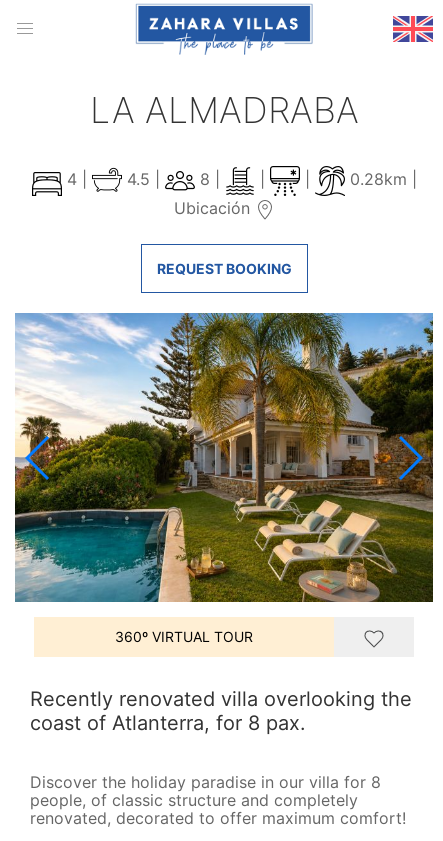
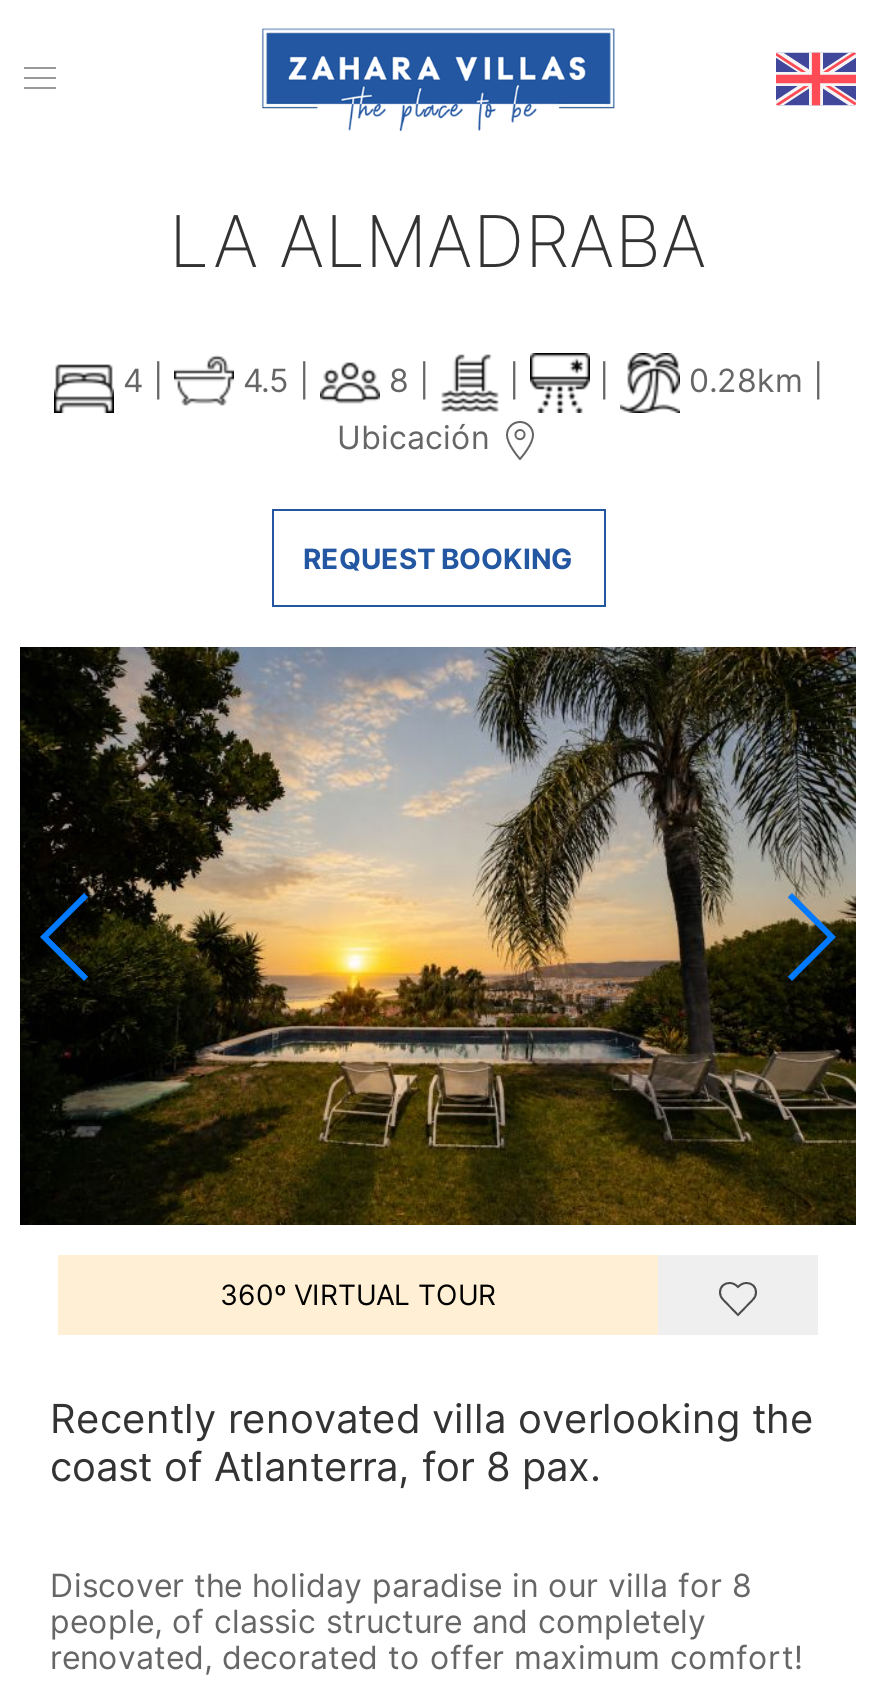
[14,312,434,603] [image] -> [18,645,858,1227] [image]

